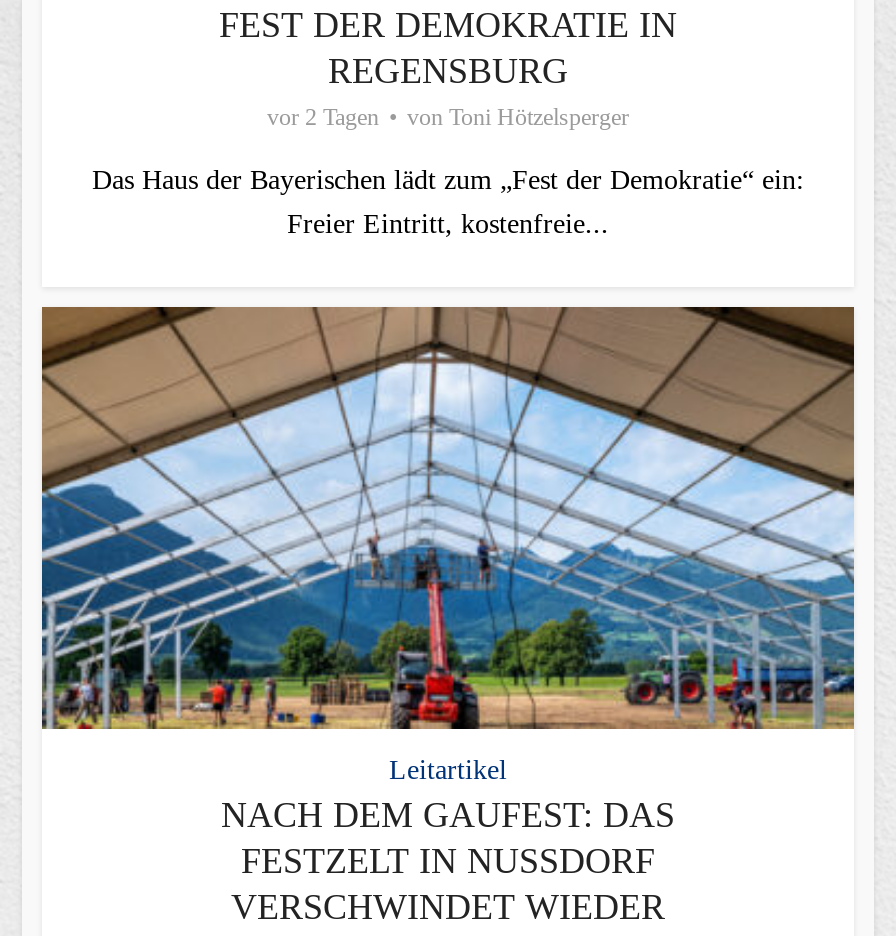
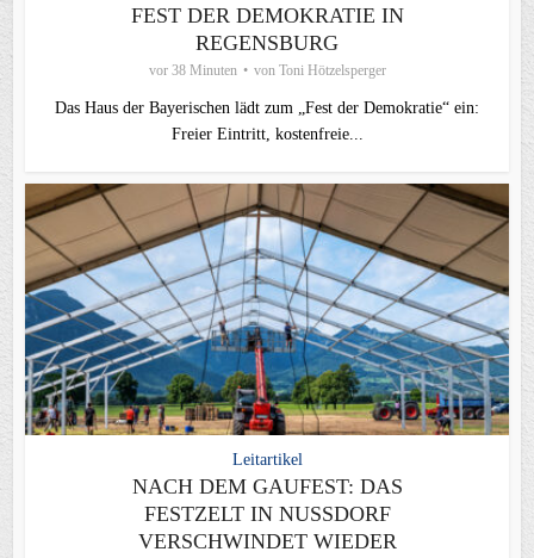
[267,104,629,132] vor 2 Tagen von Toni Hötzelsperger -> [148,62,386,79] vor 38 Minuten von Toni Hötzelsperger

